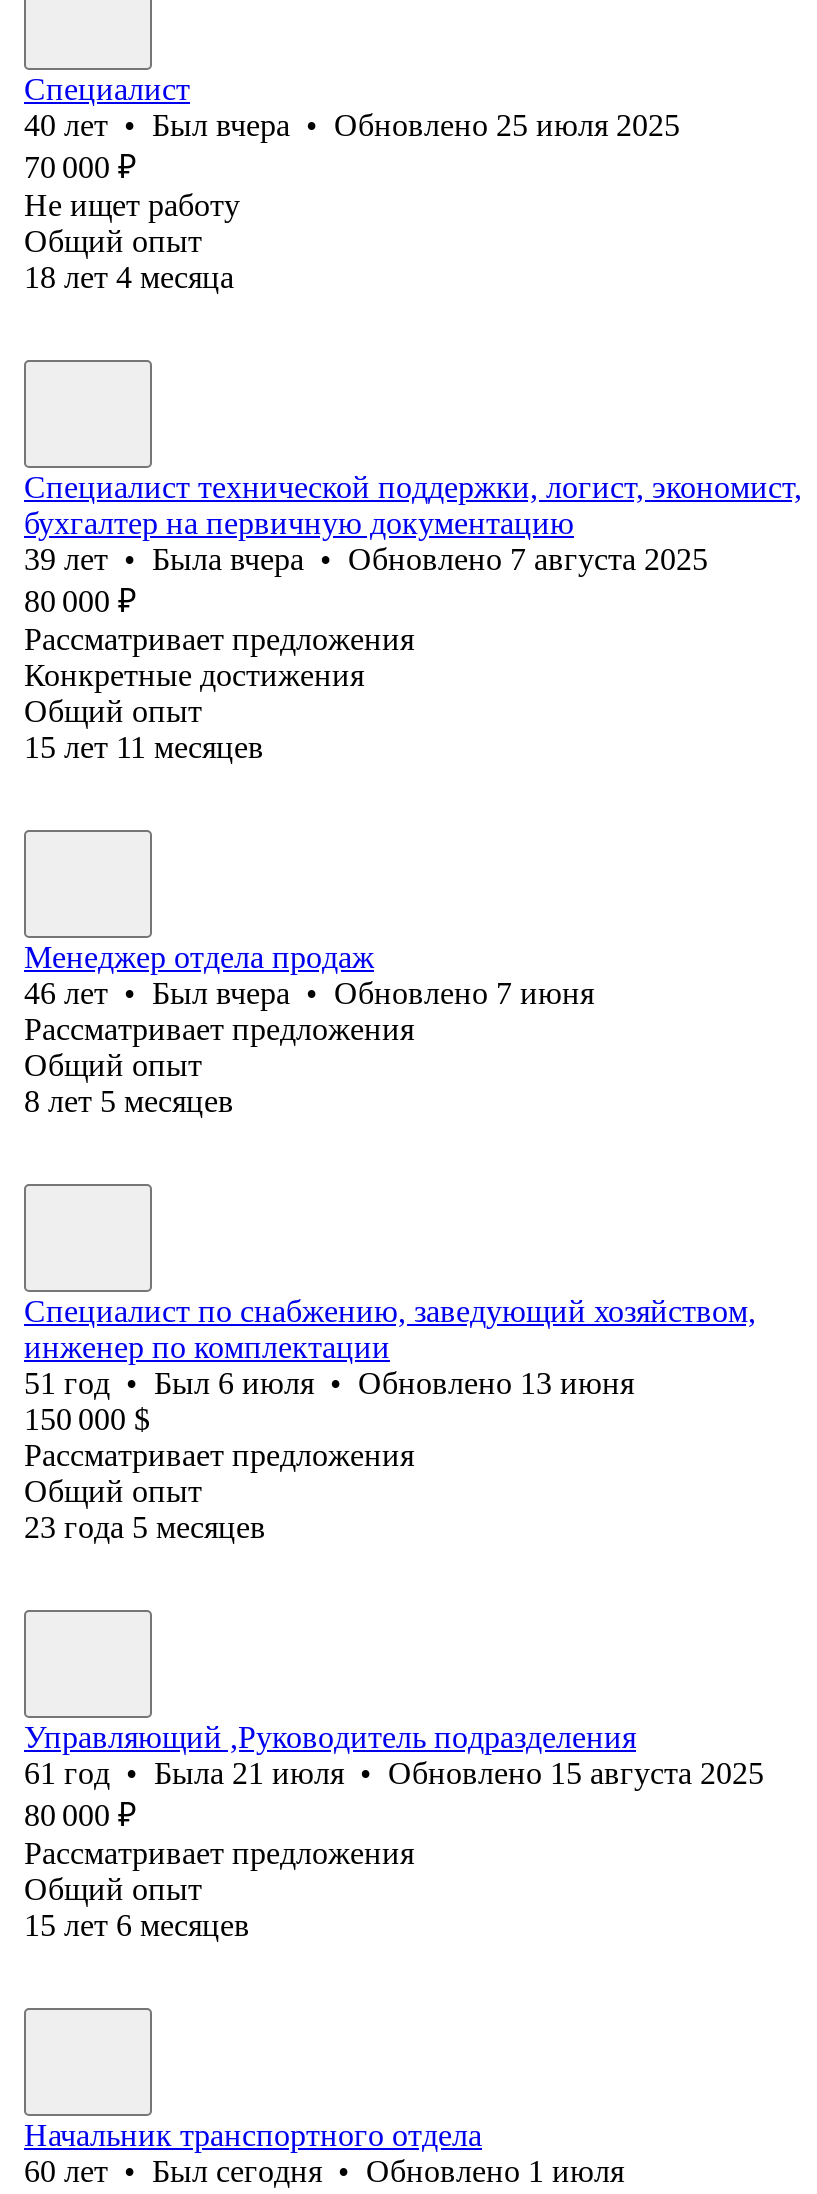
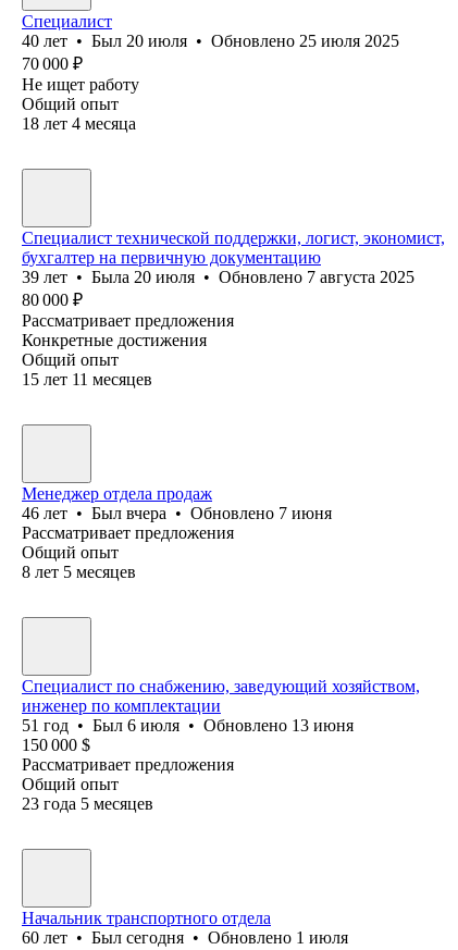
[24,108,680,142] 40 лет • Был вчера • Обновлено 25 июля 2025 -> [22,31,399,50] 40 лет • Был 20 июля • Обновлено 25 июля 2025
[24,542,708,576] 39 лет • Была вчера • Обновлено 7 августа 2025 -> [22,268,414,286] 39 лет • Была 20 июля • Обновлено 7 августа 2025
[24,1720,764,1942] Управляющий ,Руководитель подразделения | 61 год • Была 21 июля • Обновлено 15 августа 2025 | 80 000 ₽ | Рассматривает предложения | Общий опыт | 15 лет 6 месяцев -> none

